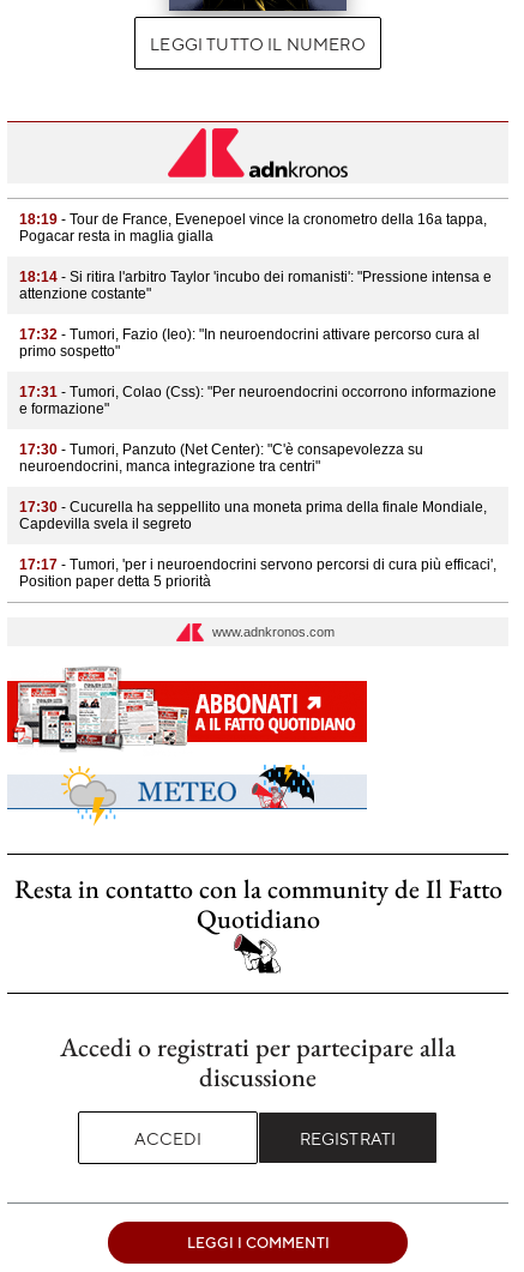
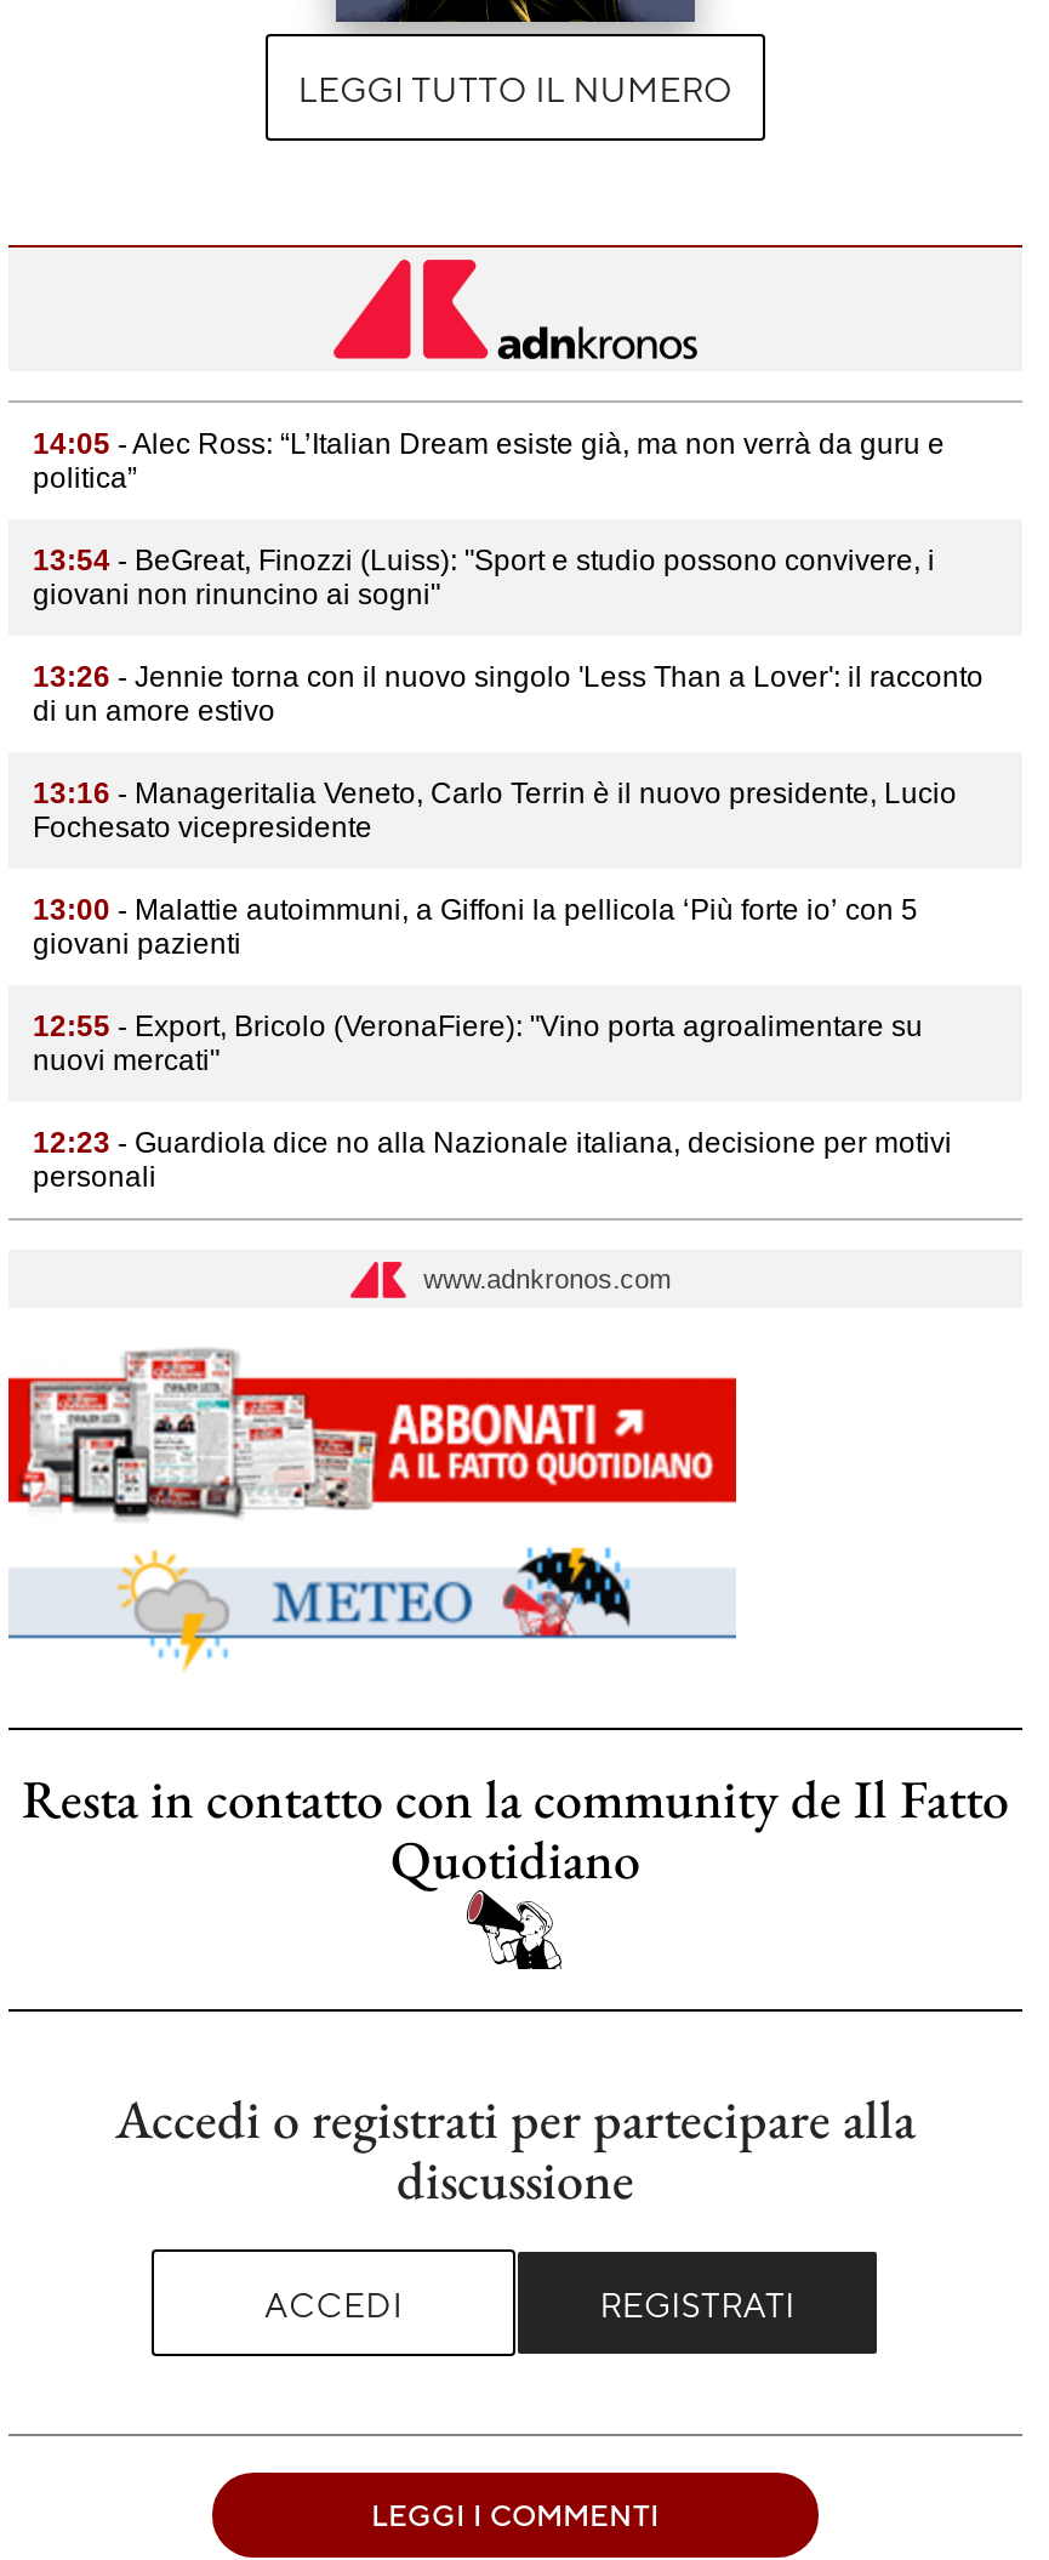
[19,211,487,245] 18:19 - Tour de France, Evenepoel vince la cronometro della 16a tappa, | Pogacar resta in maglia gialla -> [33,428,945,495] 14:05 - Alec Ross: “L’Italian Dream esiste già, ma non verrà da guru e | politica”
[19,269,492,302] 18:14 - Si ritira l'arbitro Taylor 'incubo dei romanisti': "Pressione intensa e | attenzione costante" -> [33,544,935,612] 13:54 - BeGreat, Finozzi (Luiss): "Sport e studio possono convivere, i | giovani non rinuncino ai sogni"
[19,326,480,360] 17:32 - Tumori, Fazio (Ieo): "In neuroendocrini attivare percorso cura al | primo sospetto" -> [33,661,984,728] 13:26 - Jennie torna con il nuovo singolo 'Less Than a Lover': il racconto | di un amore estivo
[19,384,496,417] 17:31 - Tumori, Colao (Css): "Per neuroendocrini occorrono informazione | e formazione" -> [33,777,957,845] 13:16 - Manageritalia Veneto, Carlo Terrin è il nuovo presidente, Lucio | Fochesato vicepresidente
[19,441,423,475] 17:30 - Tumori, Panzuto (Net Center): "C'è consapevolezza su | neuroendocrini, manca integrazione tra centri" -> [33,893,918,961] 13:00 - Malattie autoimmuni, a Giffoni la pellicola ‘Più forte io’ con 5 | giovani pazienti
[19,499,487,533] 17:30 - Cucurella ha seppellito una moneta prima della finale Mondiale, | Capdevilla svela il segreto -> [33,1010,923,1078] 12:55 - Export, Bricolo (VeronaFiere): "Vino porta agroalimentare su | nuovi mercati"
[19,557,496,590] 17:17 - Tumori, 'per i neuroendocrini servono percorsi di cura più efficaci', | Position paper detta 5 priorità -> [33,1126,952,1194] 12:23 - Guardiola dice no alla Nazionale italiana, decisione per motivi | personali

